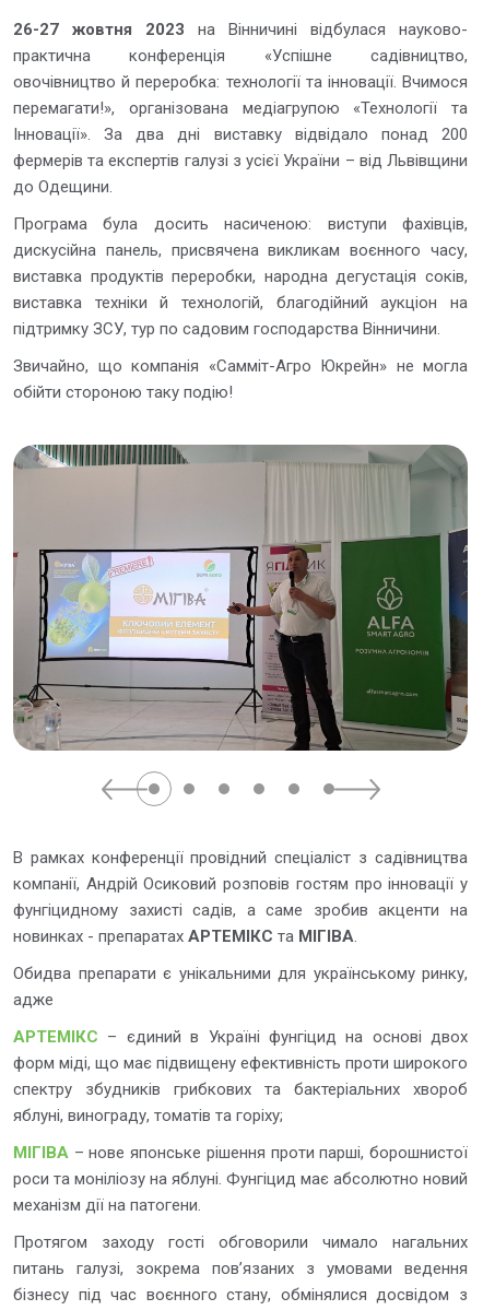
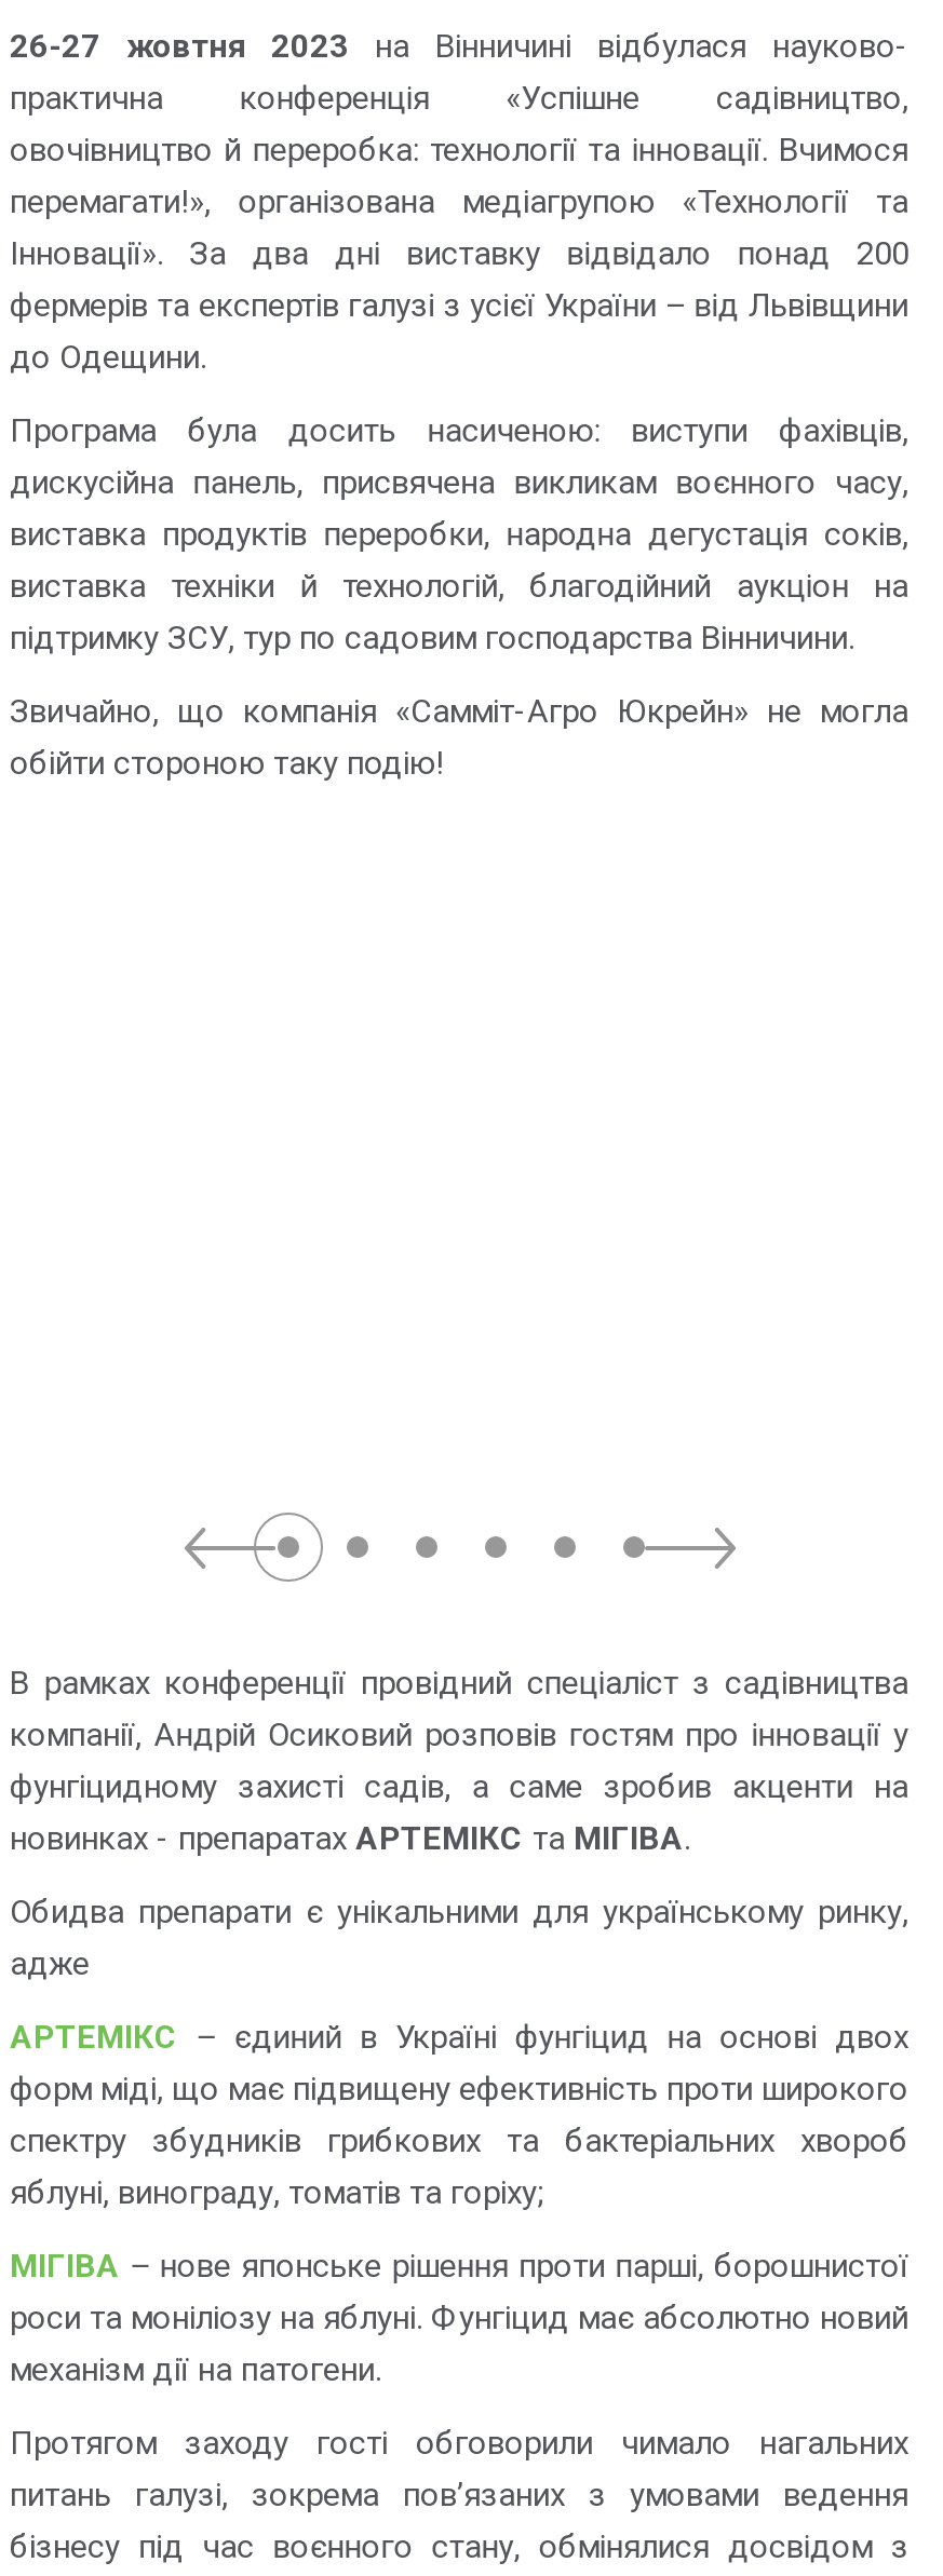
[12,444,469,752] [image] -> none

